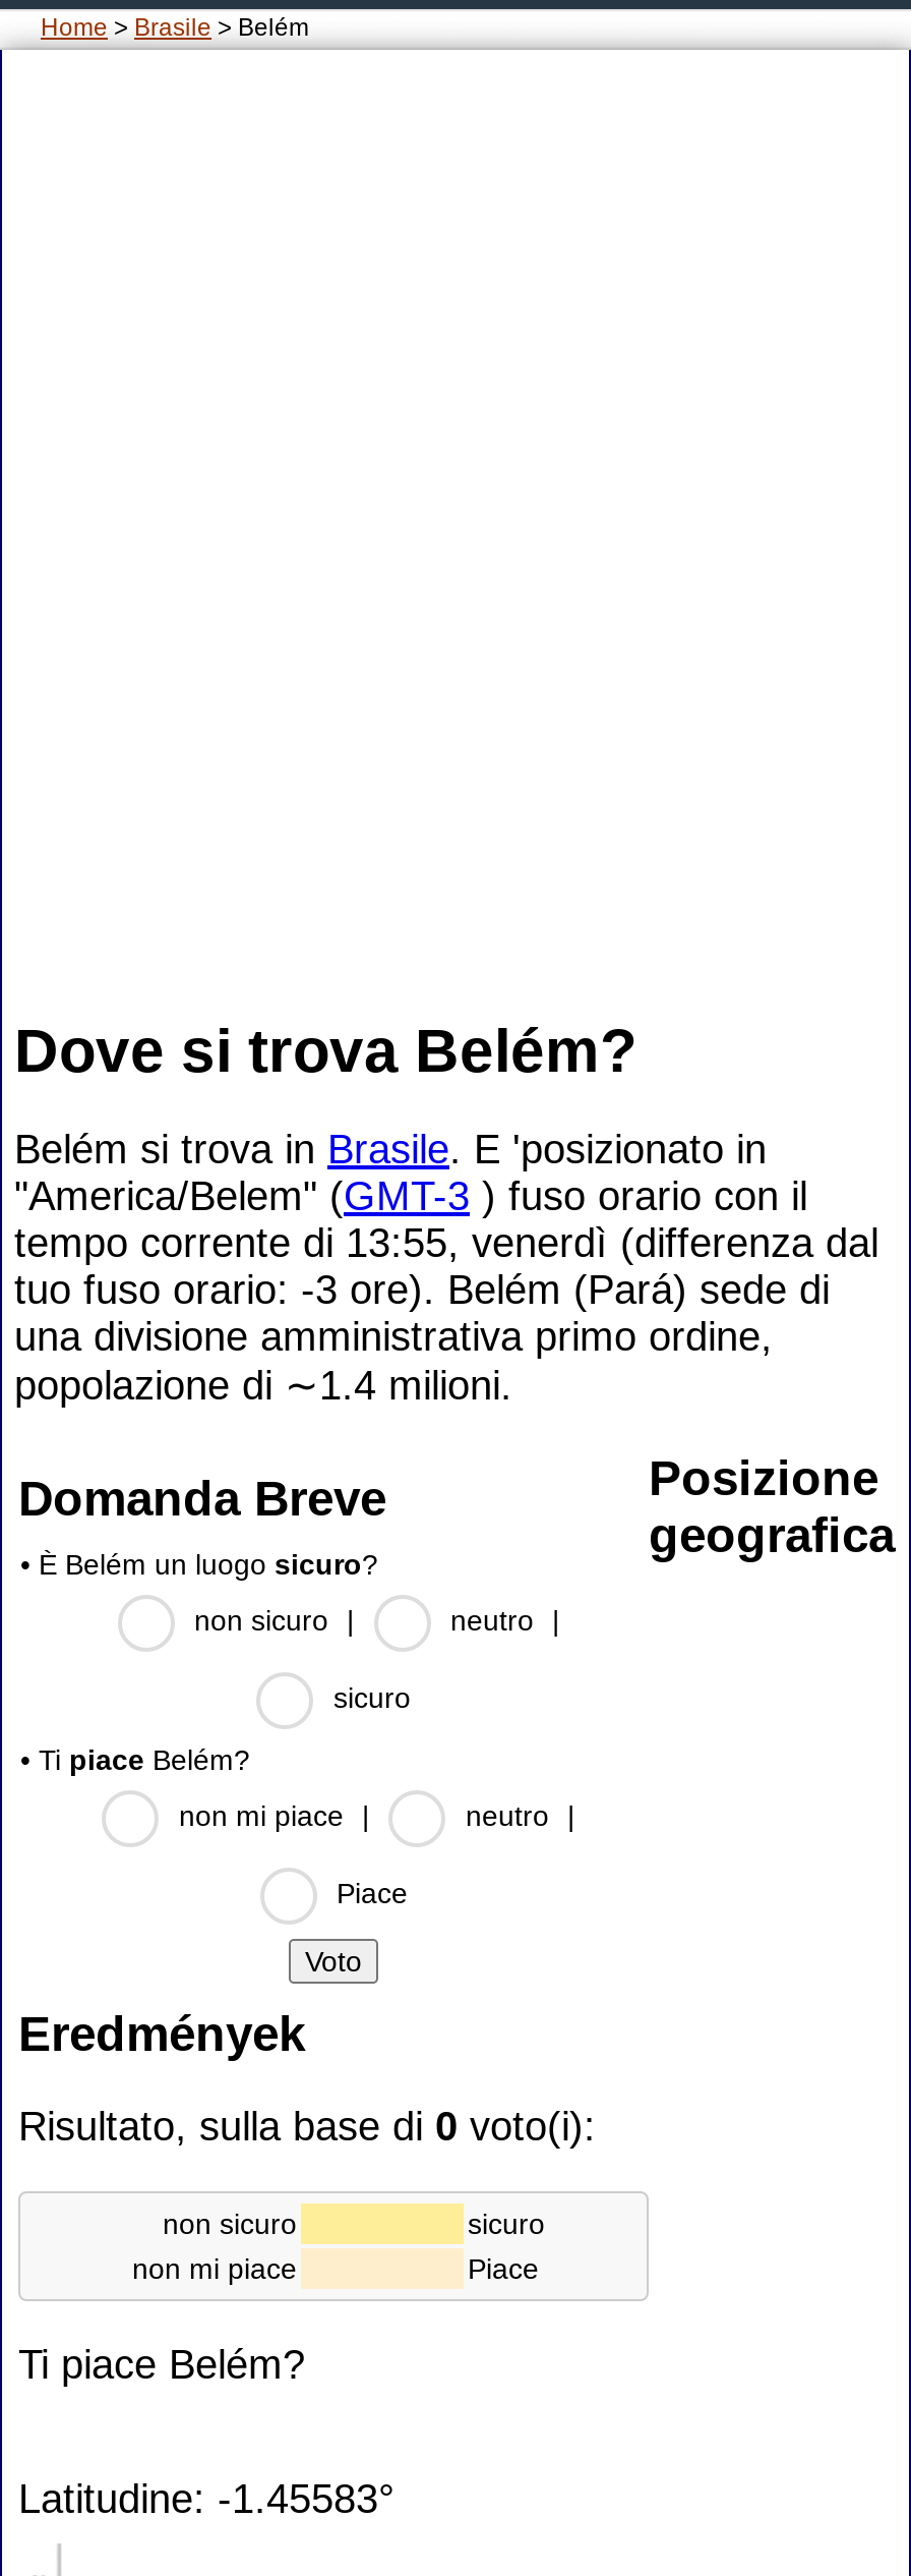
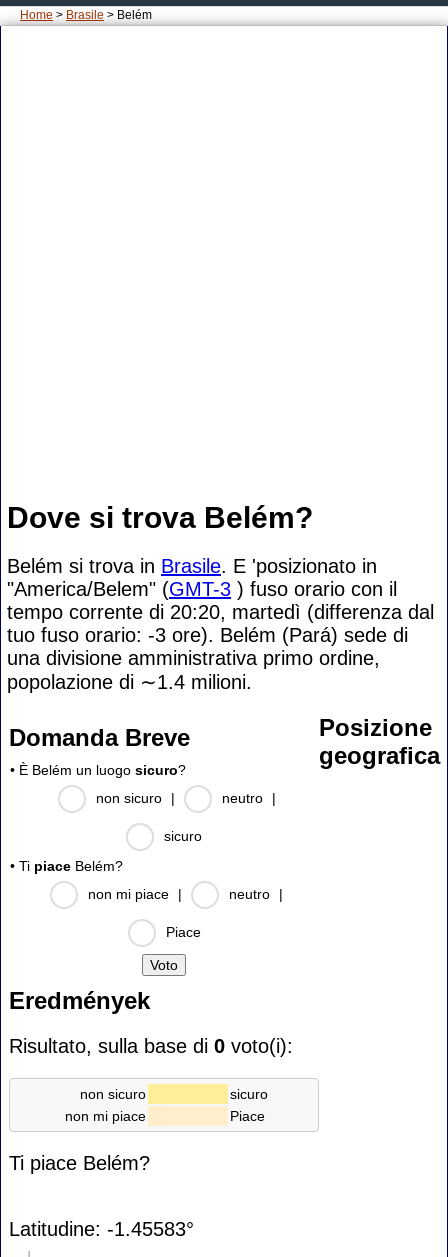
[14,1220,878,1265] tempo corrente di 13:55, venerdì (differenza dal -> [7,601,434,623] tempo corrente di 20:20, martedì (differenza dal

